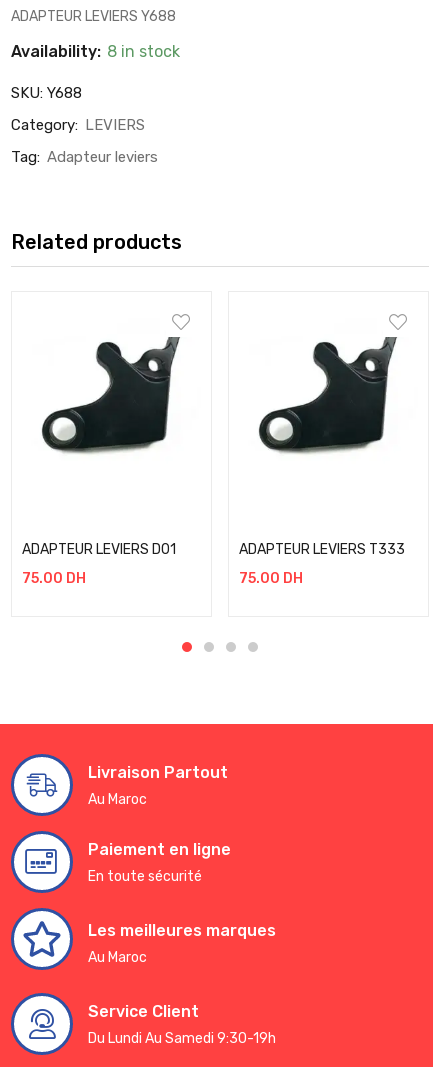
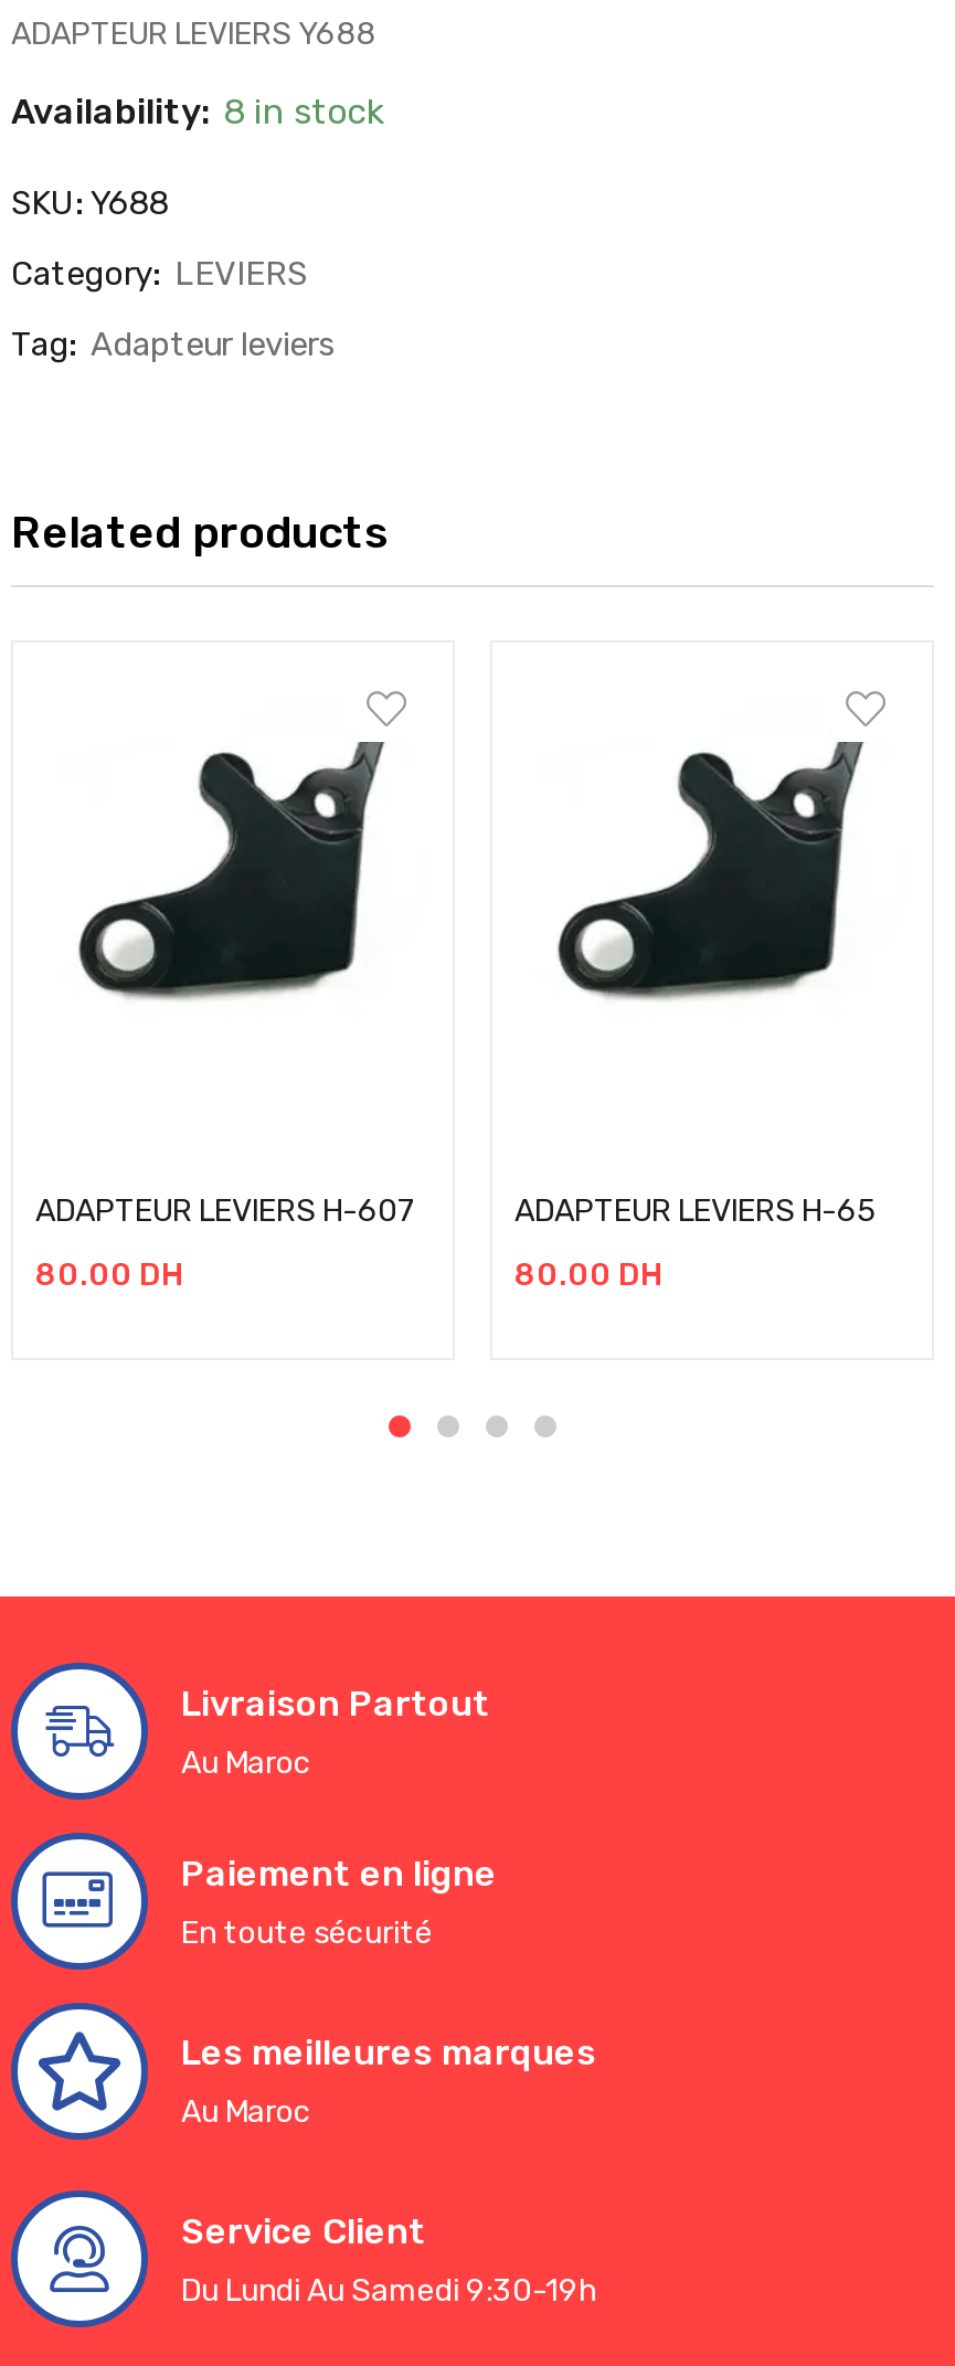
[22,541,176,558] ADAPTEUR LEVIERS D01 -> [35,1192,415,1230] ADAPTEUR LEVIERS H-607
[239,541,405,558] ADAPTEUR LEVIERS T333 -> [514,1192,877,1230] ADAPTEUR LEVIERS H-65
[22,570,86,587] 75.00 DH -> [35,1257,183,1295] 80.00 DH
[239,570,303,587] 75.00 DH -> [514,1257,662,1295] 80.00 DH

